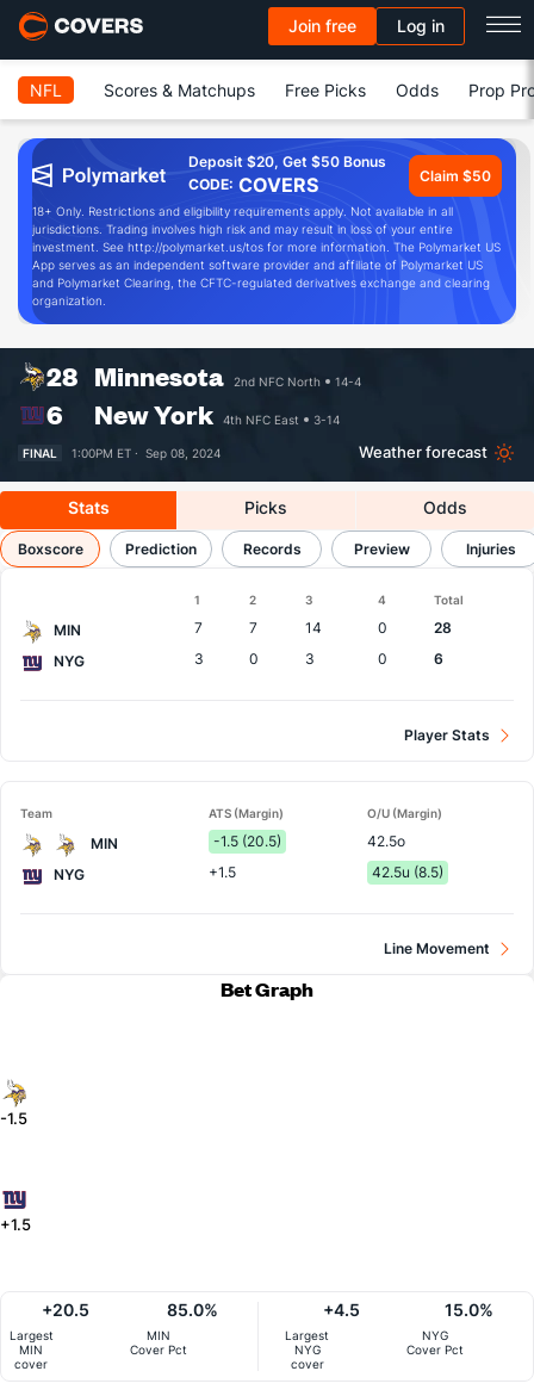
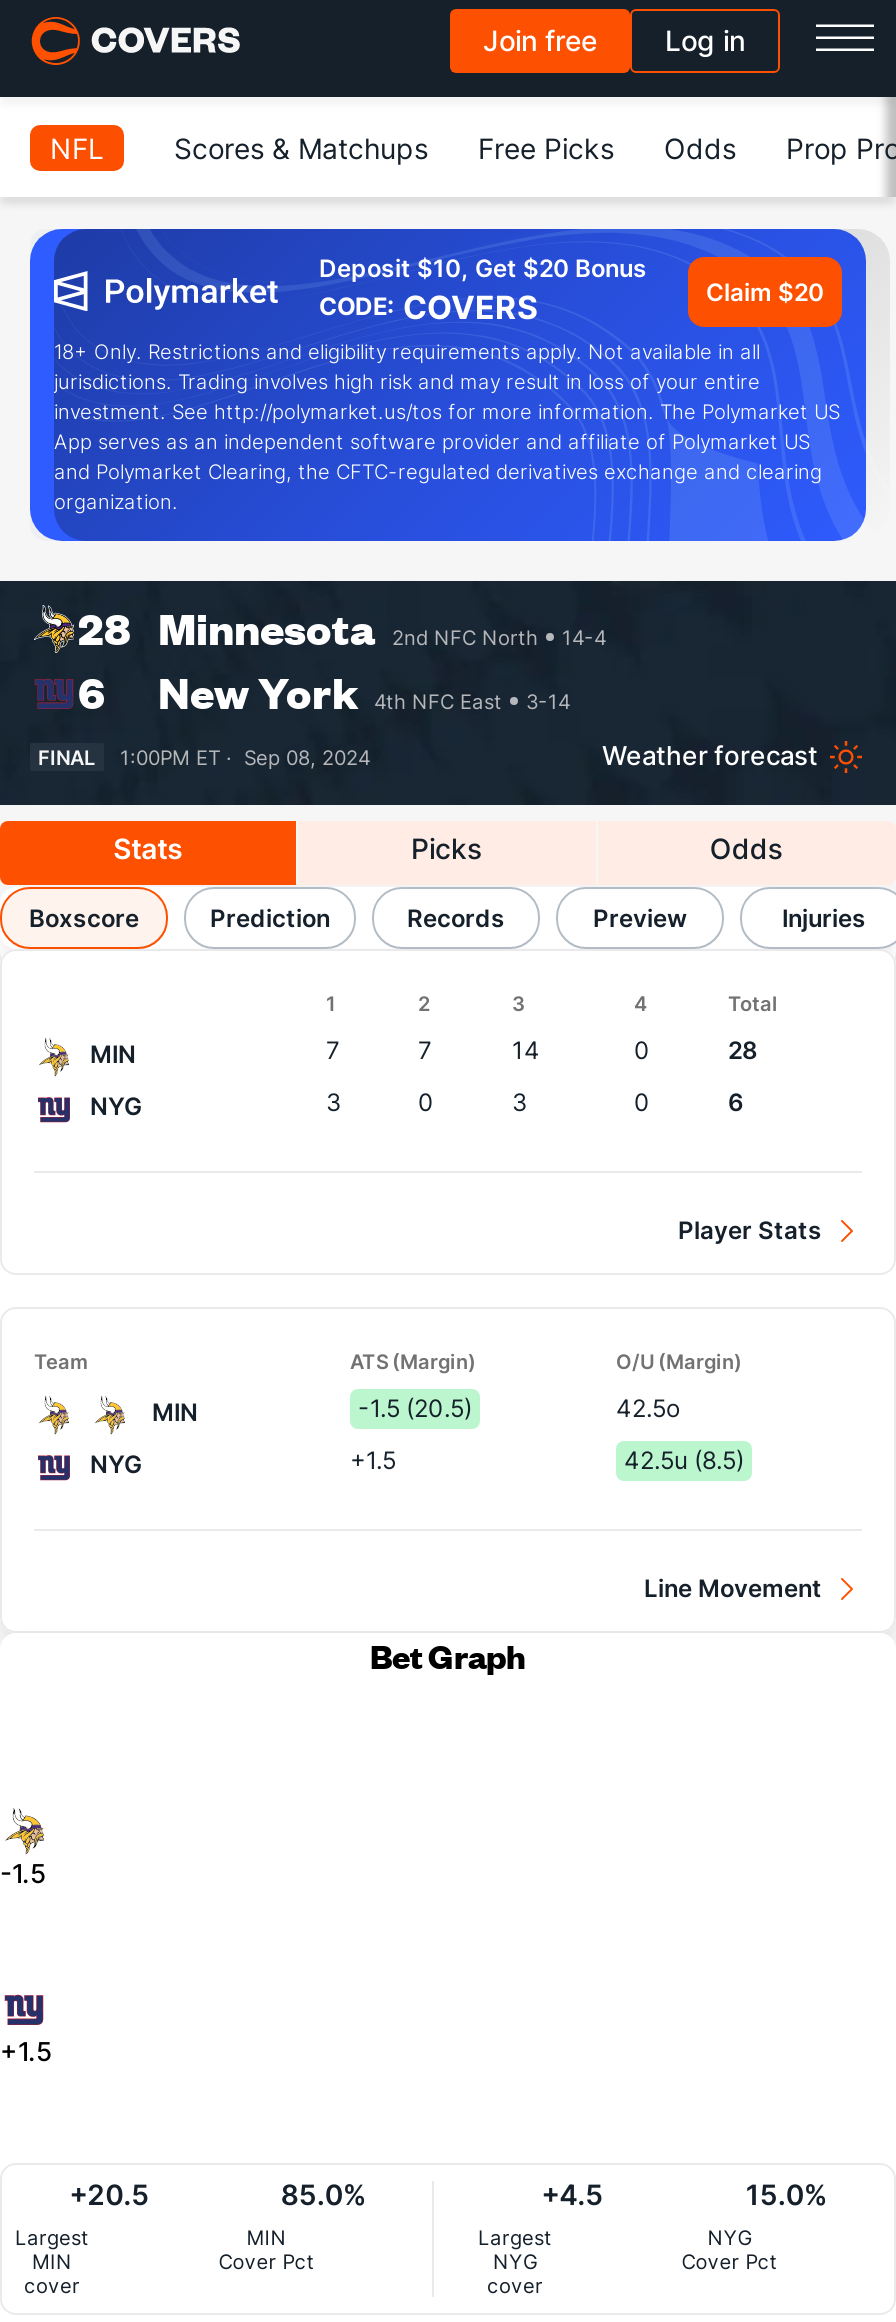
[188,153,386,170] Deposit $20, Get $50 Bonus -> [319,253,647,283] Deposit $10, Get $20 Bonus
[420,166,491,184] Claim $50 -> [706,276,824,306] Claim $20

